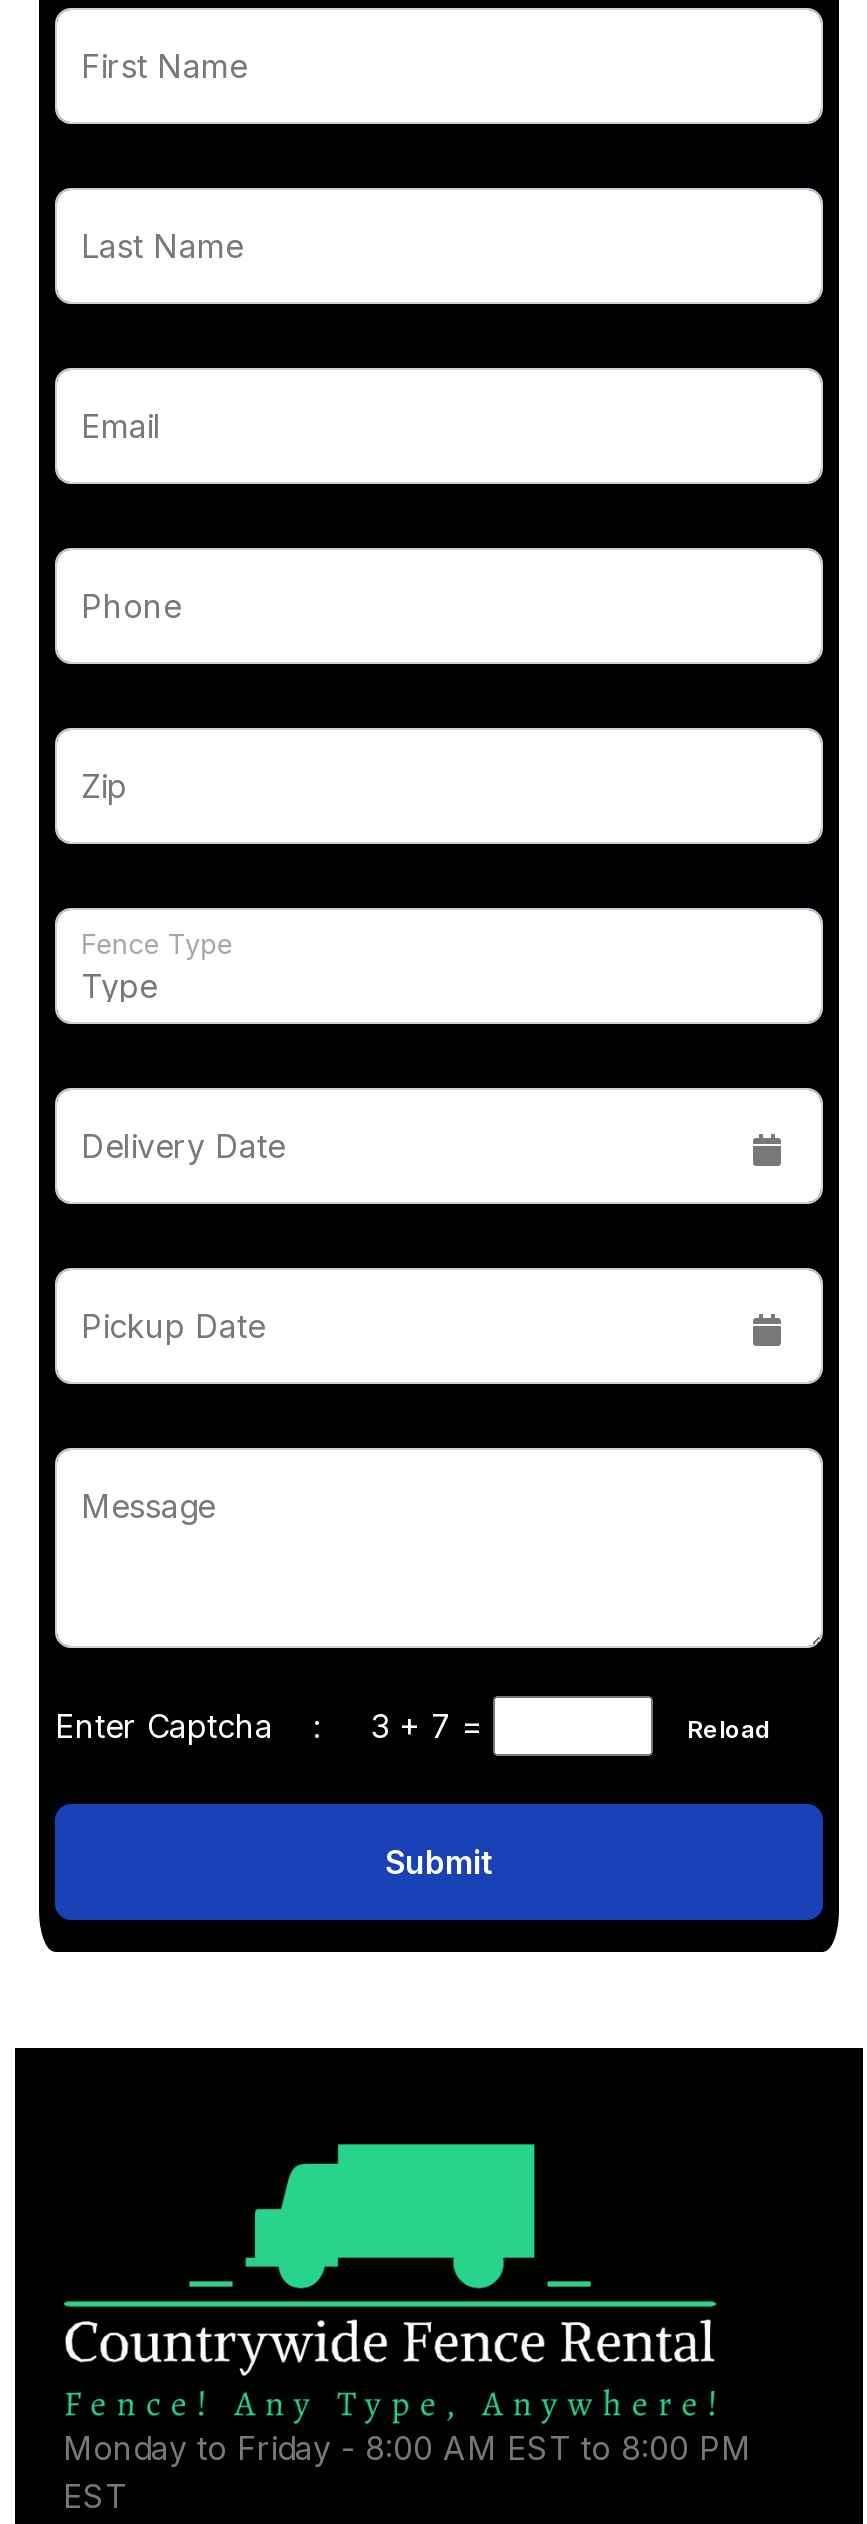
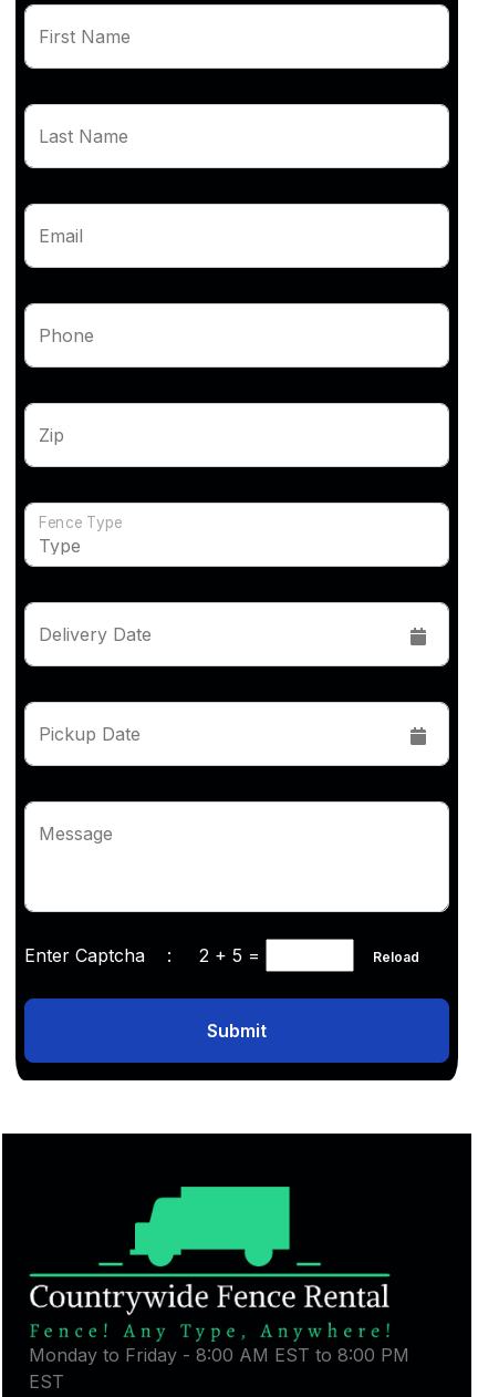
[55,1706,493,1746] Enter Captcha : 3 + 7 = -> [24,944,266,966] Enter Captcha : 2 + 5 =

